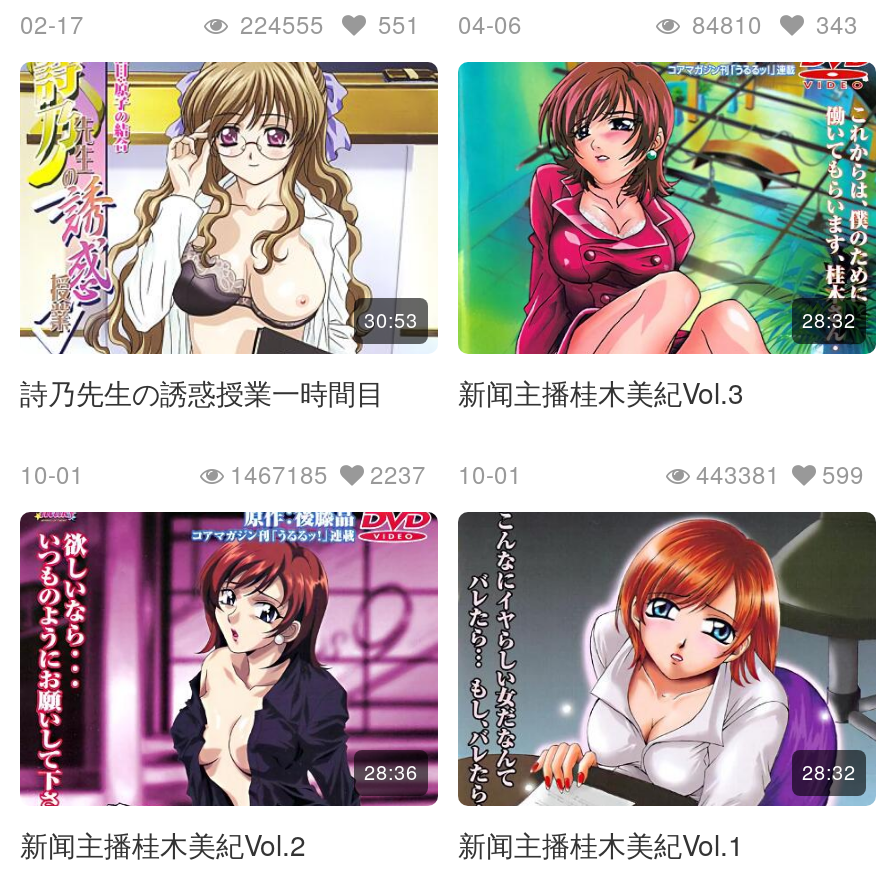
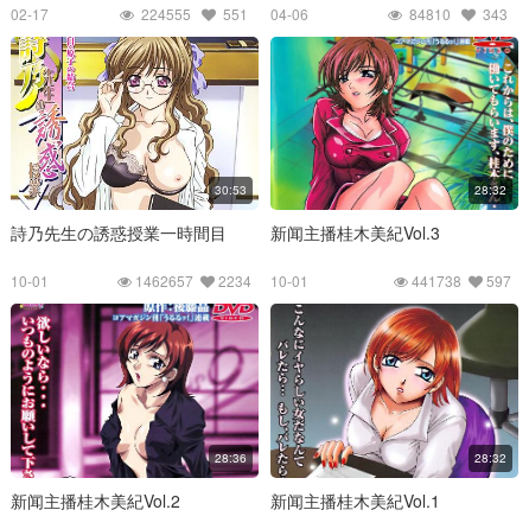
[224,457,340,491] 1467185 -> [132,271,200,291] 1462657
[364,457,438,491] 2237 -> [215,271,259,291] 2234
[690,457,792,491] 443381 -> [408,271,469,291] 441738
[816,457,876,491] 599 -> [483,271,518,291] 597

